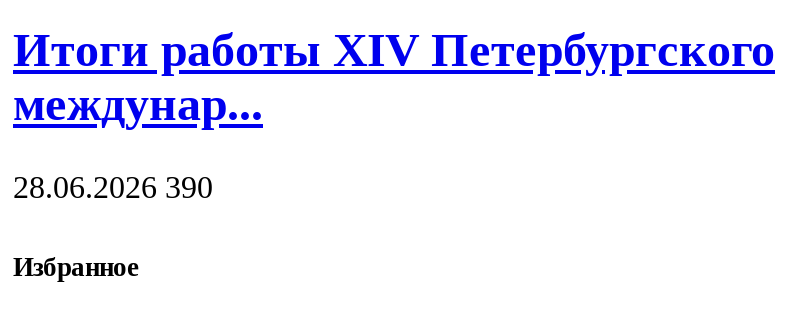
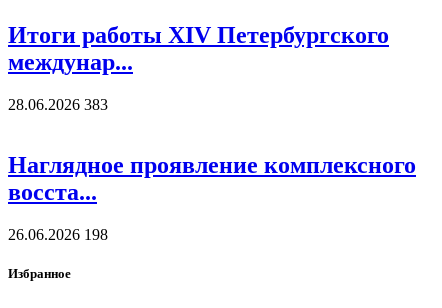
[13,171,213,205] 28.06.2026 390 -> [8,96,416,243] 28.06.2026 383 | Наглядное проявление комплексного | восста... | 26.06.2026 198

